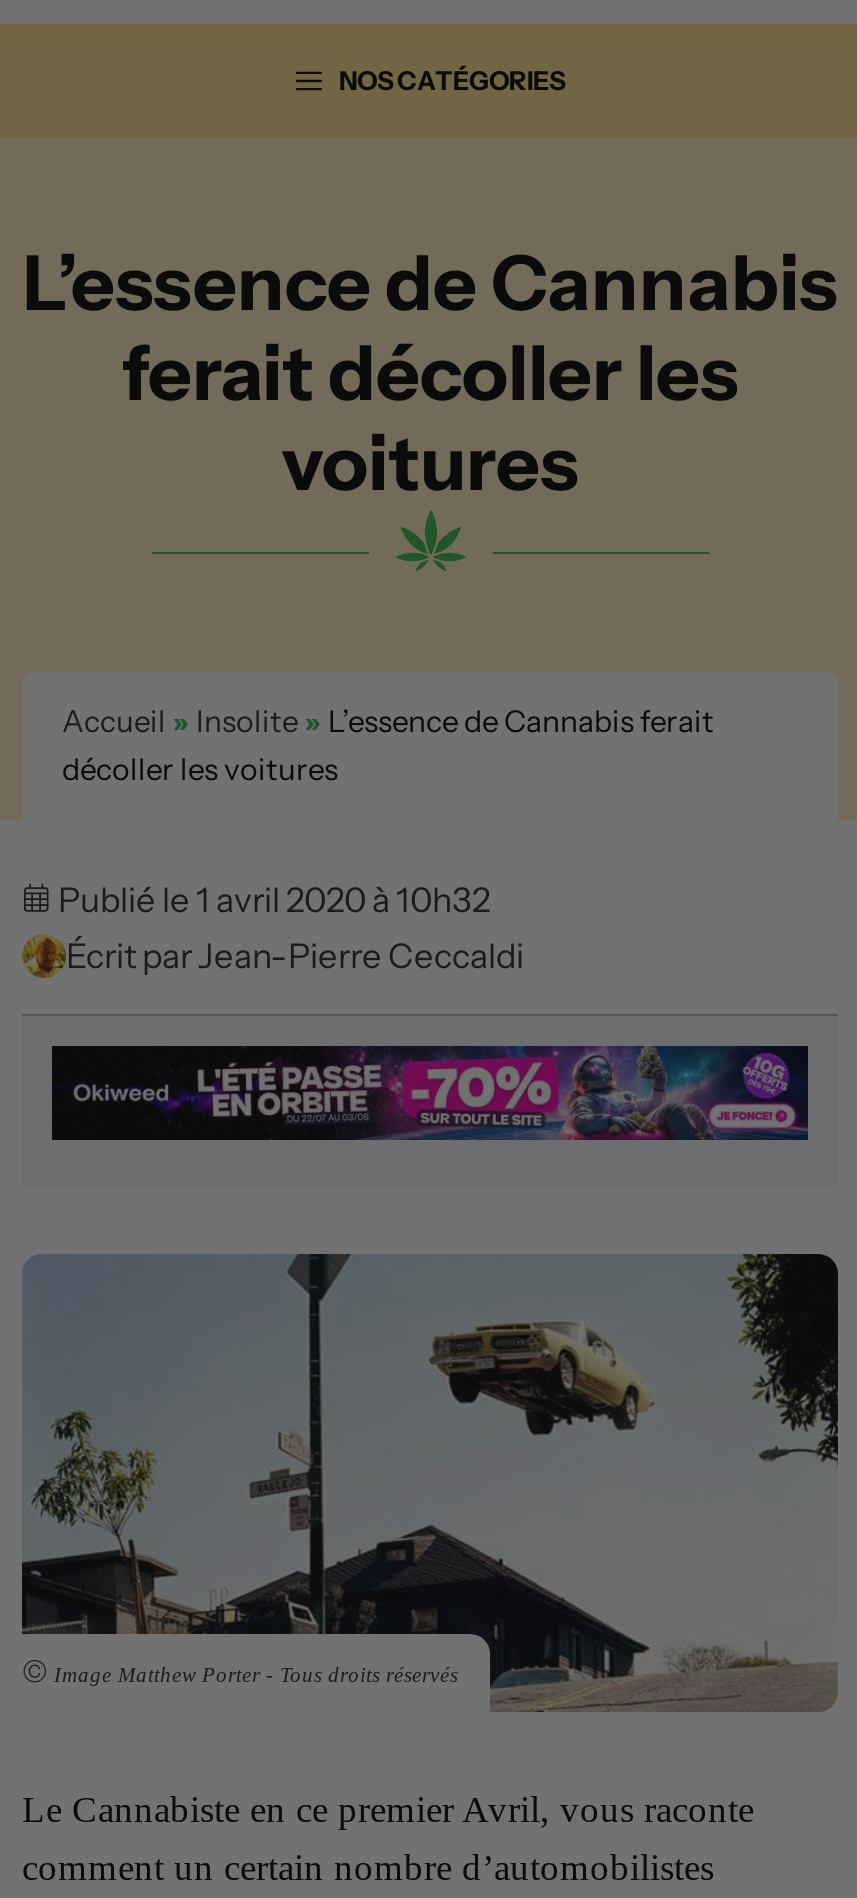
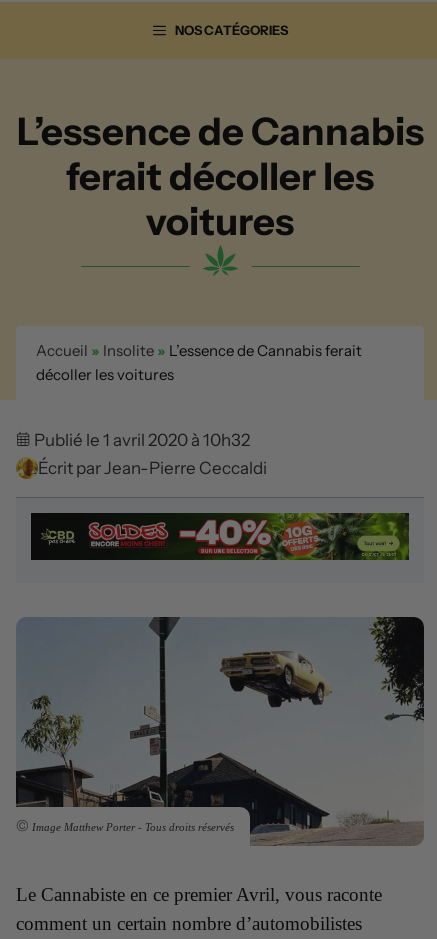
[64,1044,810,1142] [image] -> [42,512,410,561] [image]

